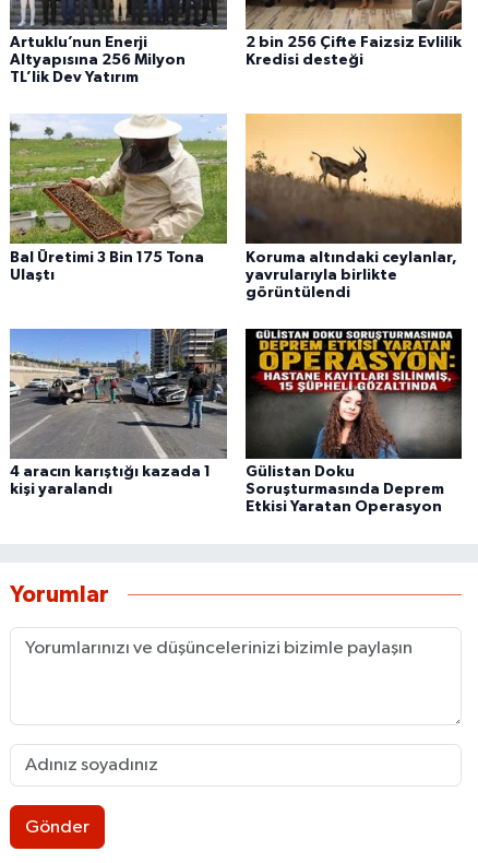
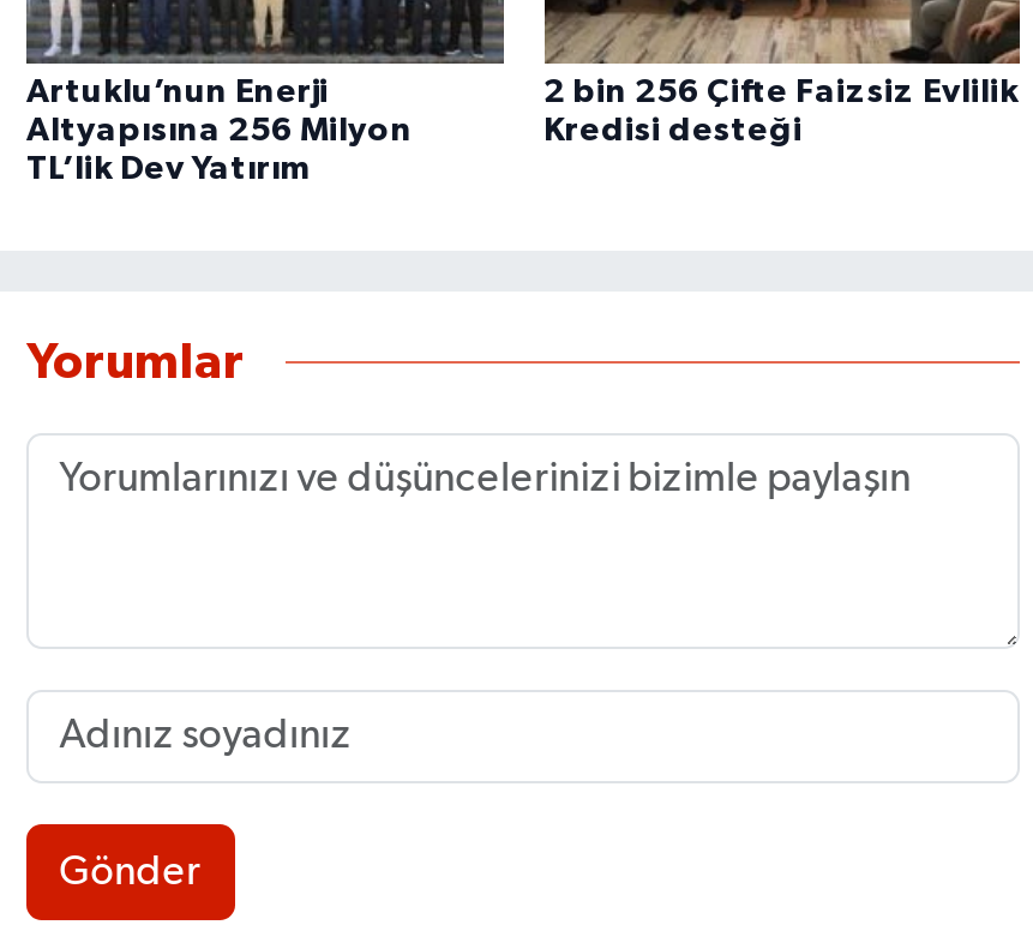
[10,115,227,282] [image] | Bal Üretimi 3 Bin 175 Tona | Ulaştı -> none
[244,113,463,300] [image] | Koruma altındaki ceylanlar, | yavrularıyla birlikte | görüntülendi -> none
[10,328,227,497] [image] | 4 aracın karıştığı kazada 1 | kişi yaralandı -> none
[244,328,463,515] [image] | Gülistan Doku | Soruşturmasında Deprem | Etkisi Yaratan Operasyon -> none

